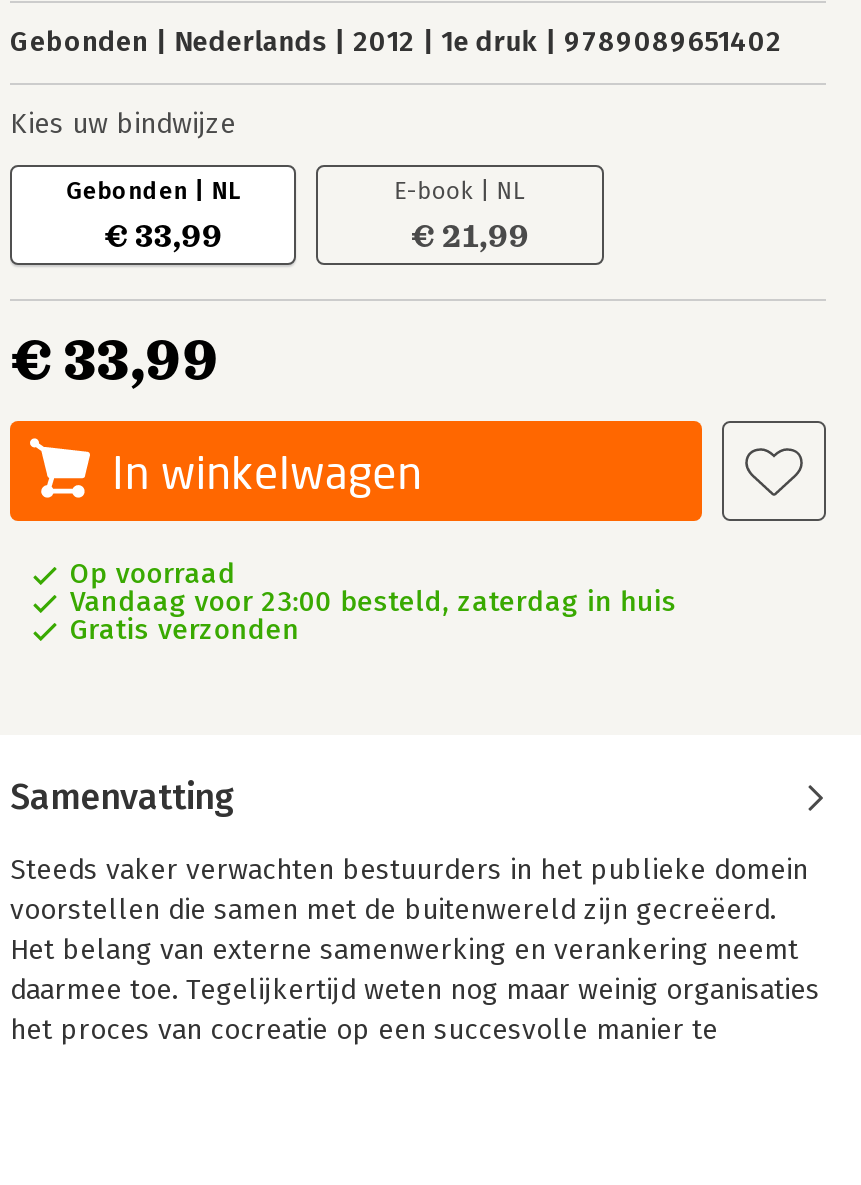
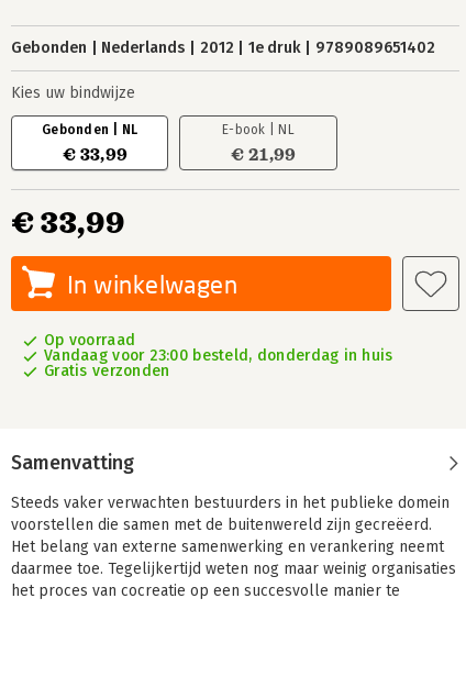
[70,585,677,619] Vandaag voor 23:00 besteld, zaterdag in huis -> [44,346,393,365] Vandaag voor 23:00 besteld, donderdag in huis

